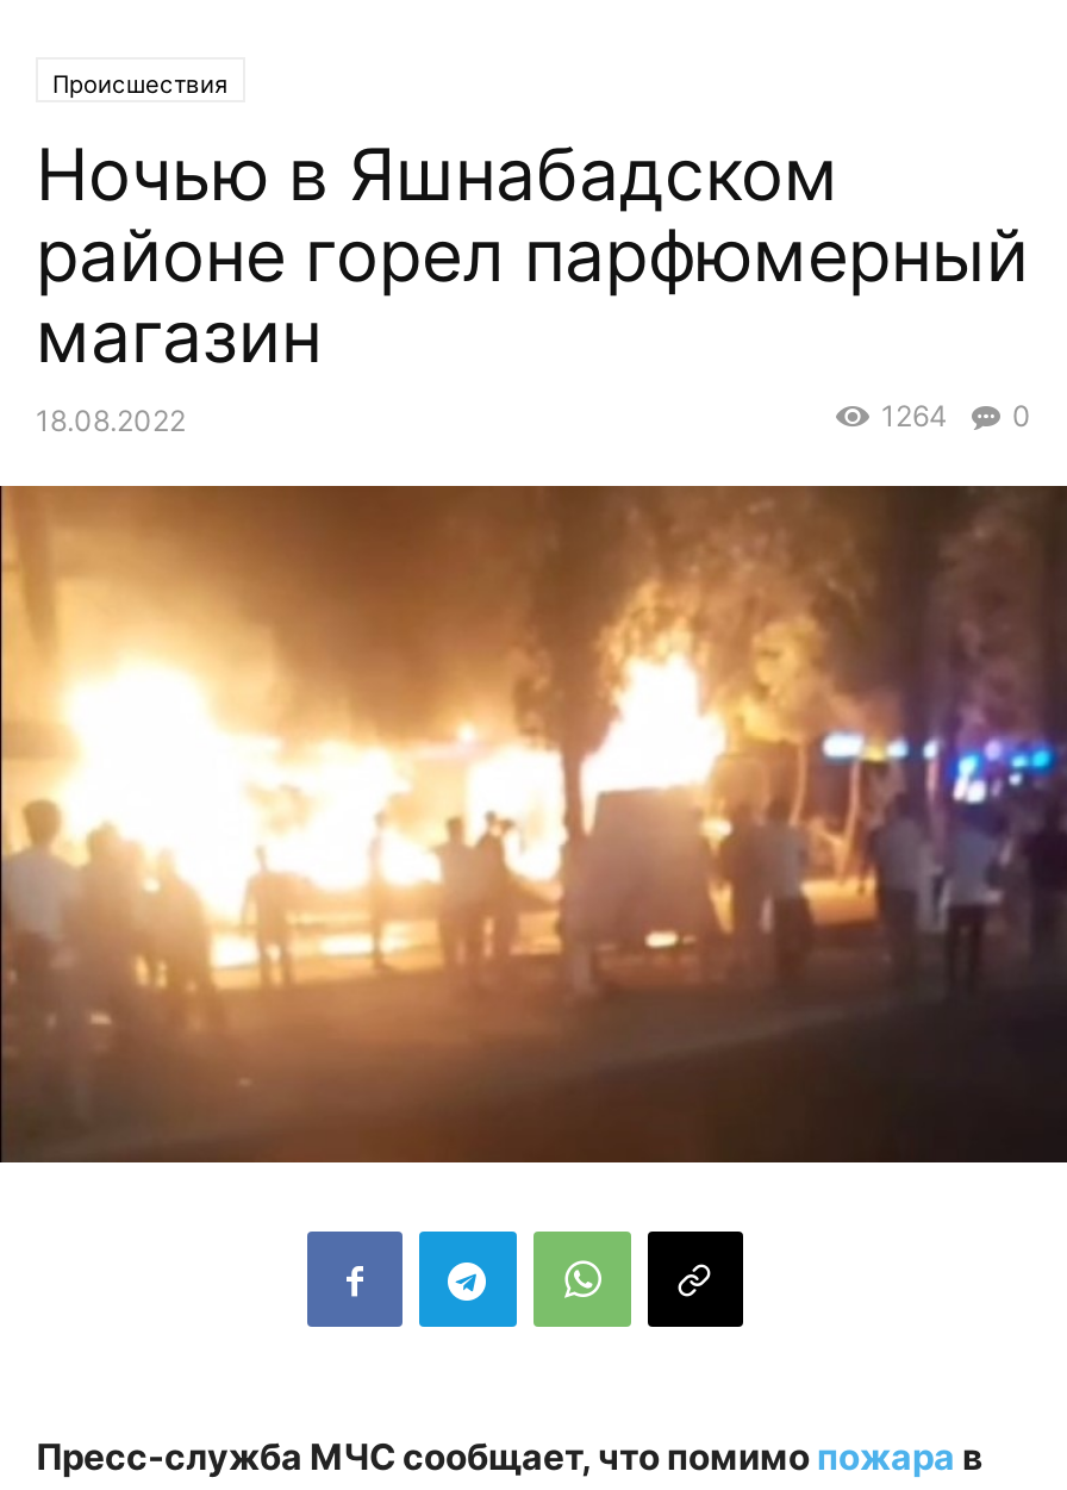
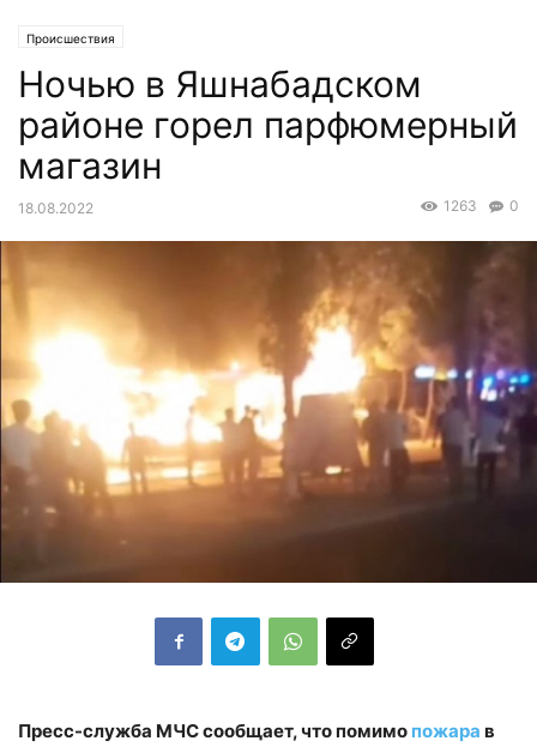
[881,398,1031,434] 1264 0 -> [444,197,519,215] 1263 0

